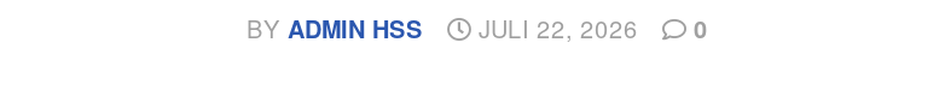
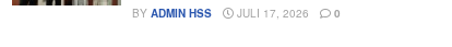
[247,11,708,44] BY ADMIN HSS JULI 22, 2026 0 -> [132,5,341,21] BY ADMIN HSS JULI 17, 2026 0

